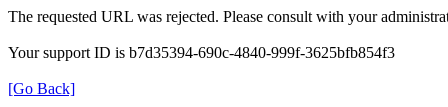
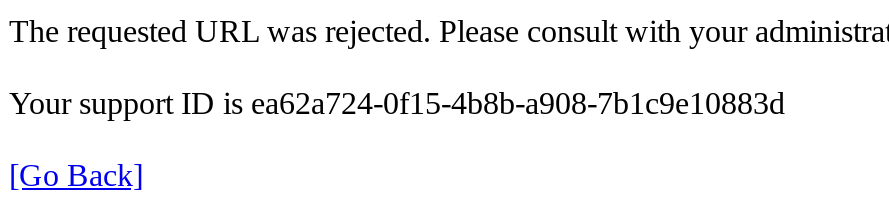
[8,44,395,61] Your support ID is b7d35394-690c-4840-999f-3625bfb854f3 -> [9,86,785,120] Your support ID is ea62a724-0f15-4b8b-a908-7b1c9e10883d

